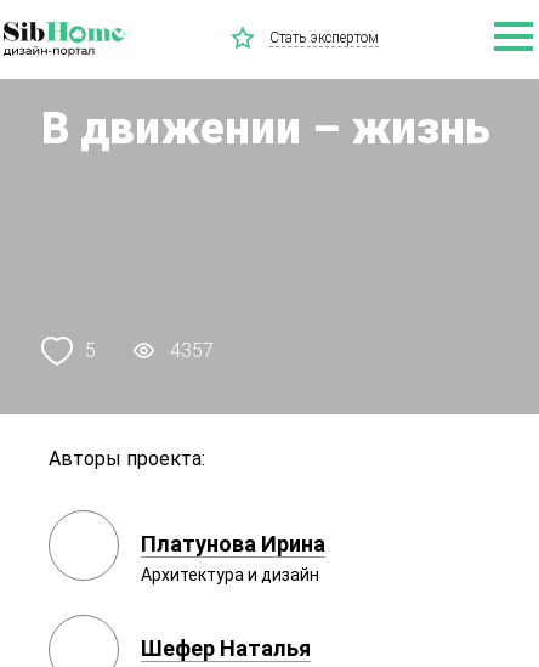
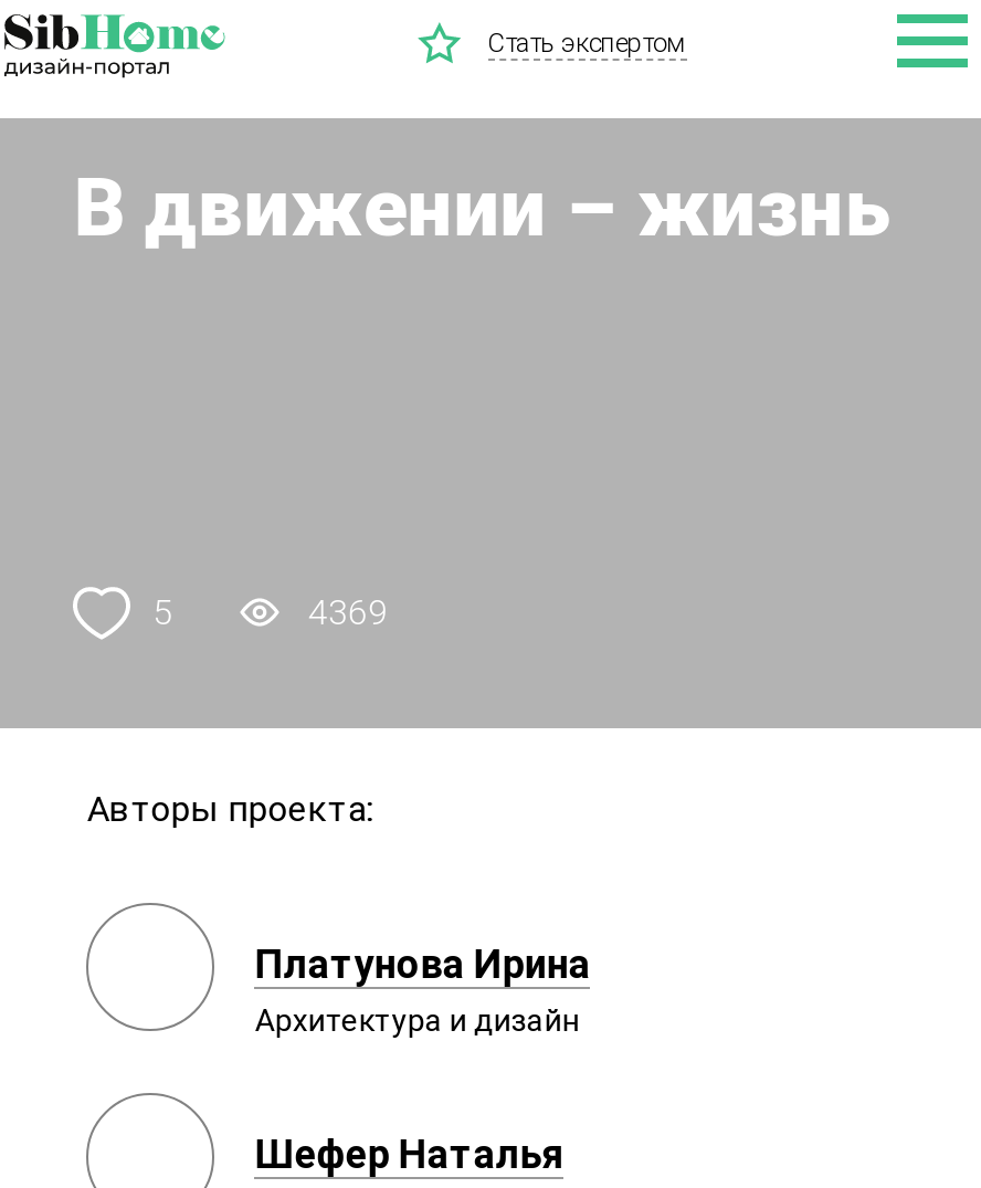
[170,339,214,362] 4357 -> [308,591,387,633] 4369

